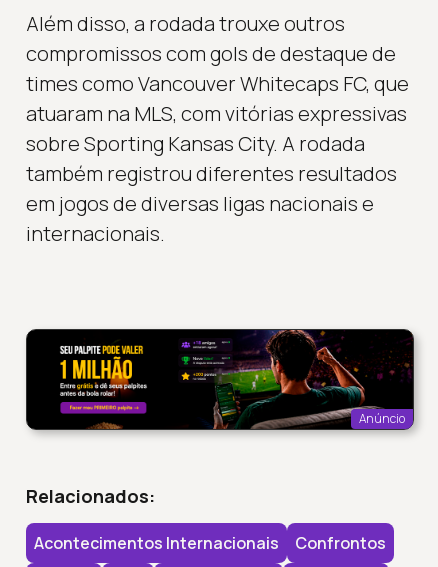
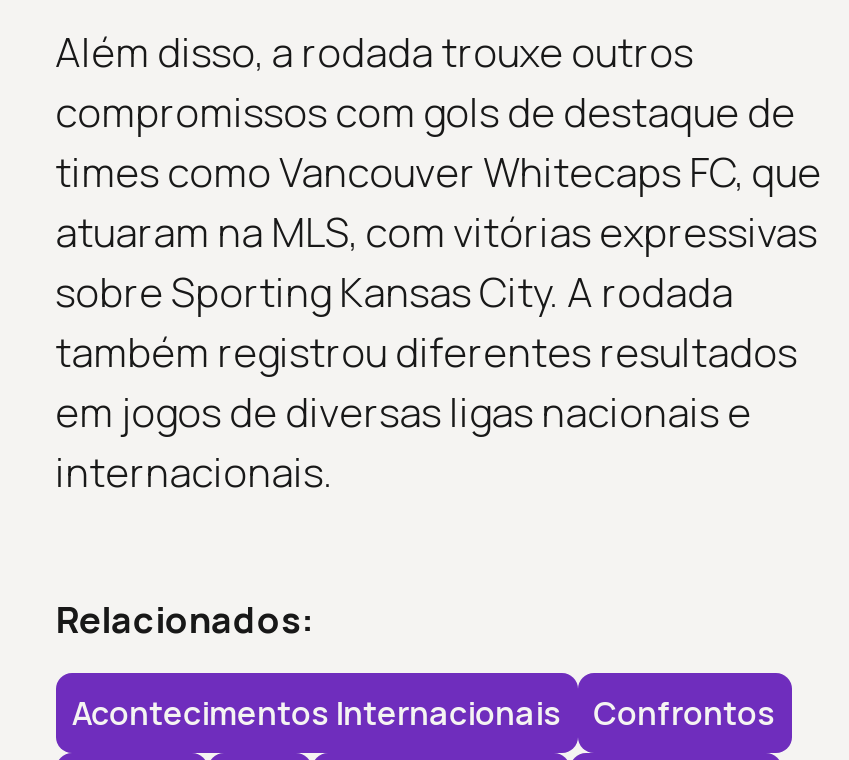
[25,328,418,434] [image] | Anúncio -> none

